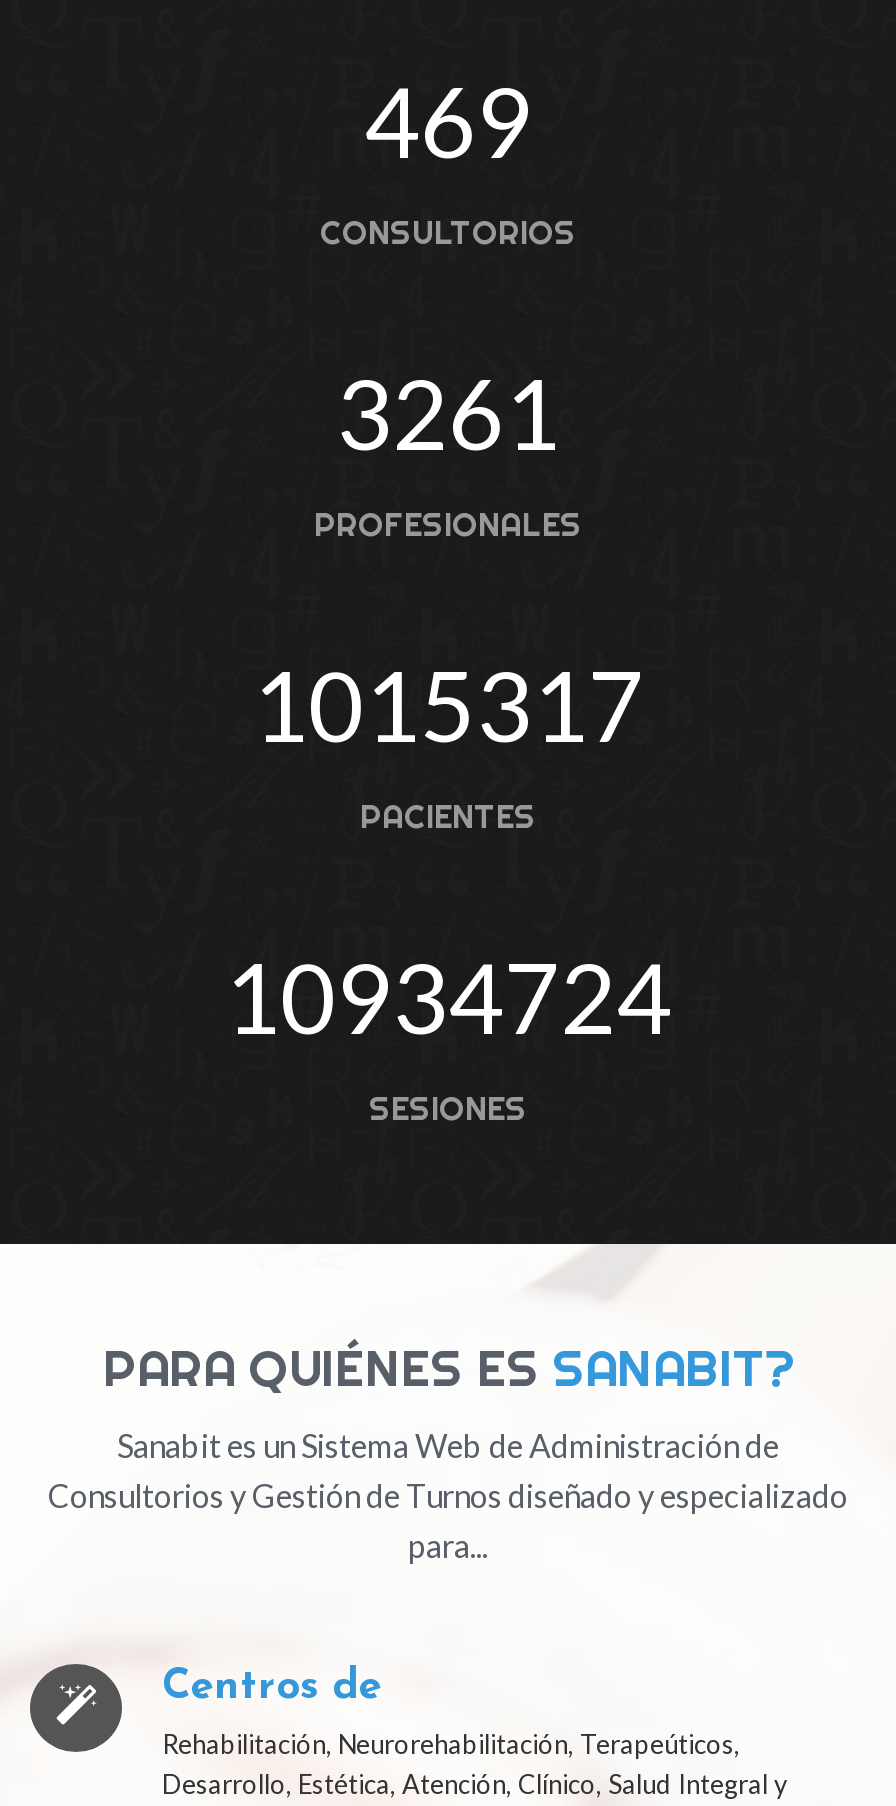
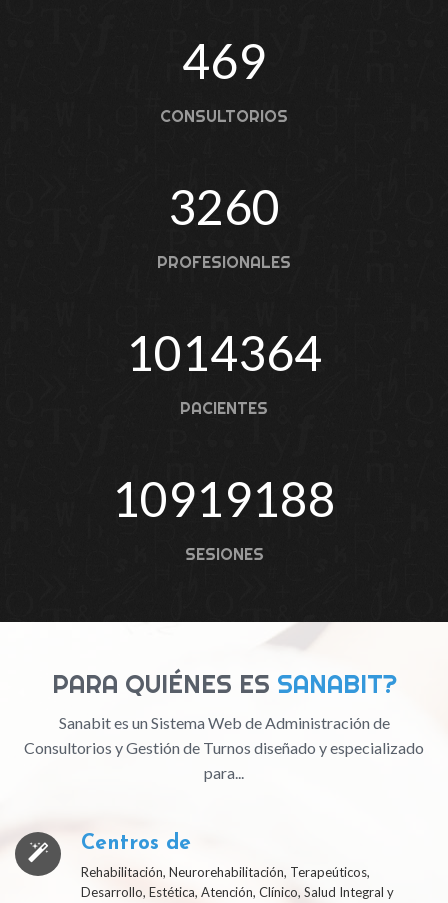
[336,356,560,470] 3261 -> [168,178,280,235] 3260
[252,648,644,762] 1015317 -> [126,324,322,381] 1014364
[224,940,672,1054] 10934724 -> [112,470,336,527] 10919188

